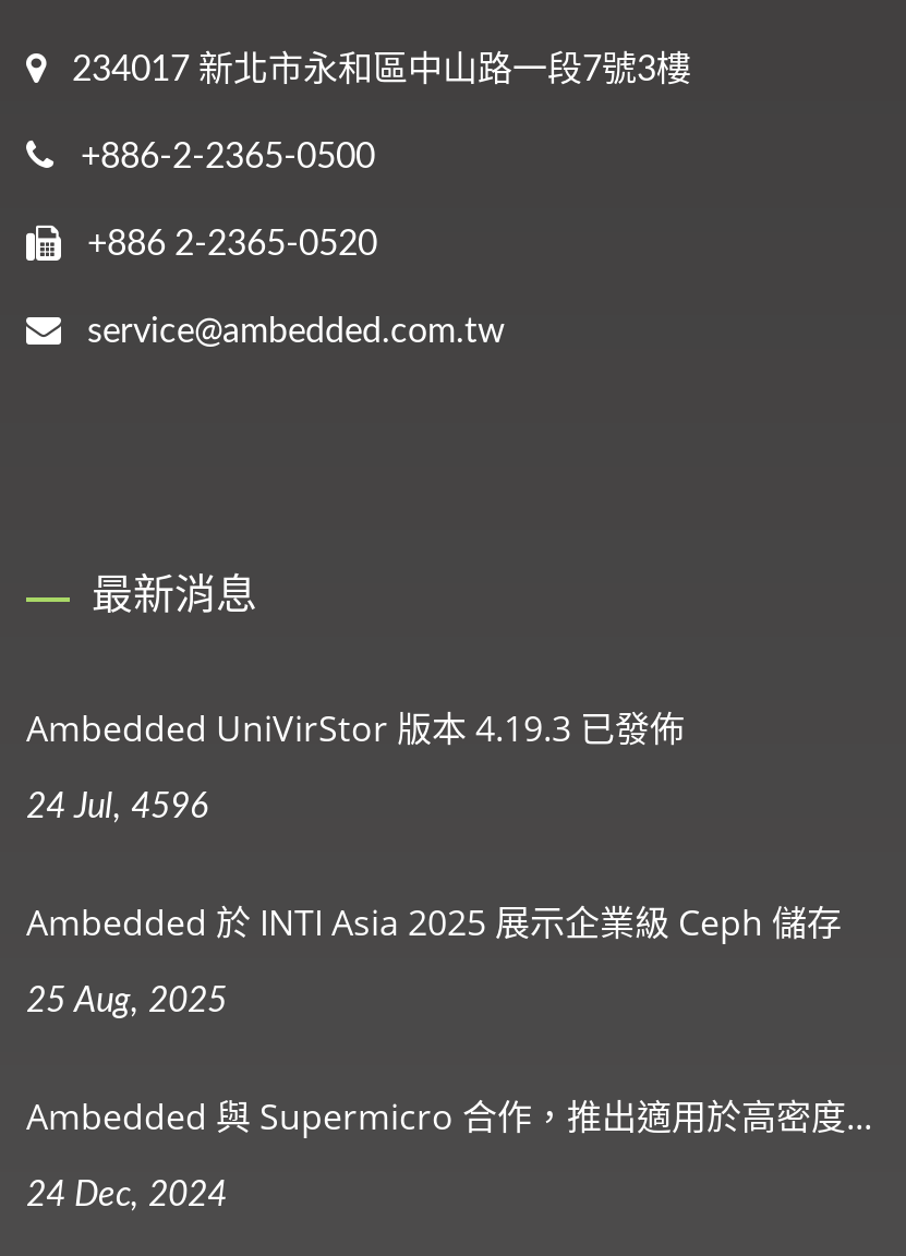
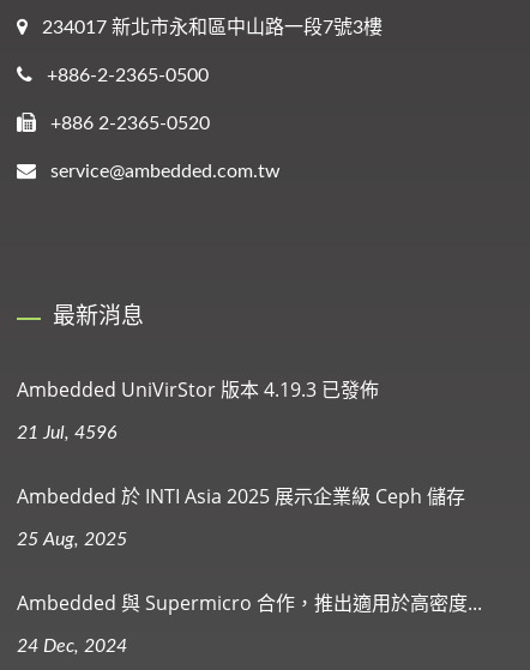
[26,790,209,825] 24 Jul, 4596 -> [17,423,118,443] 21 Jul, 4596

